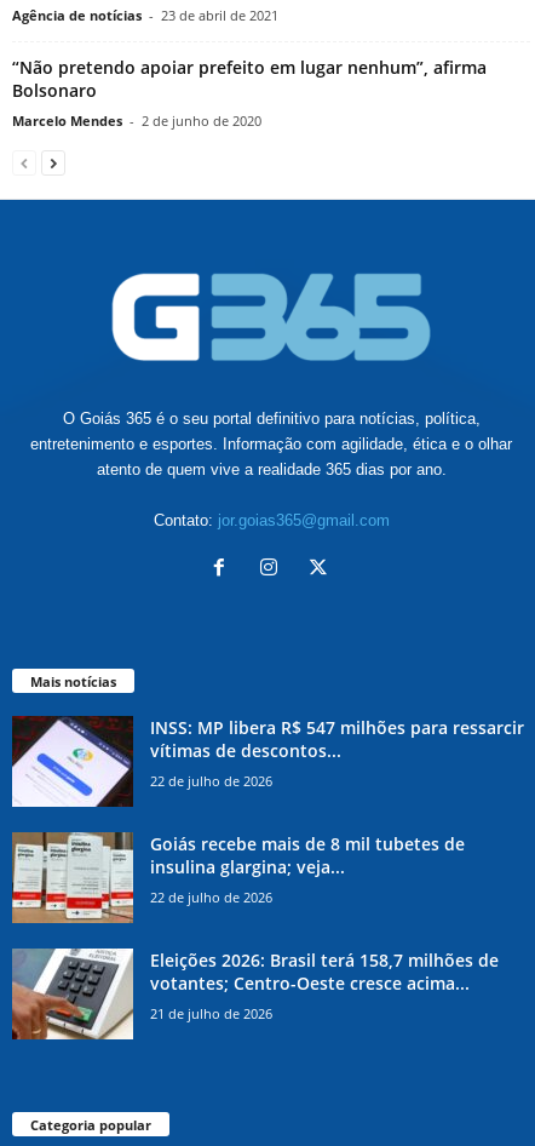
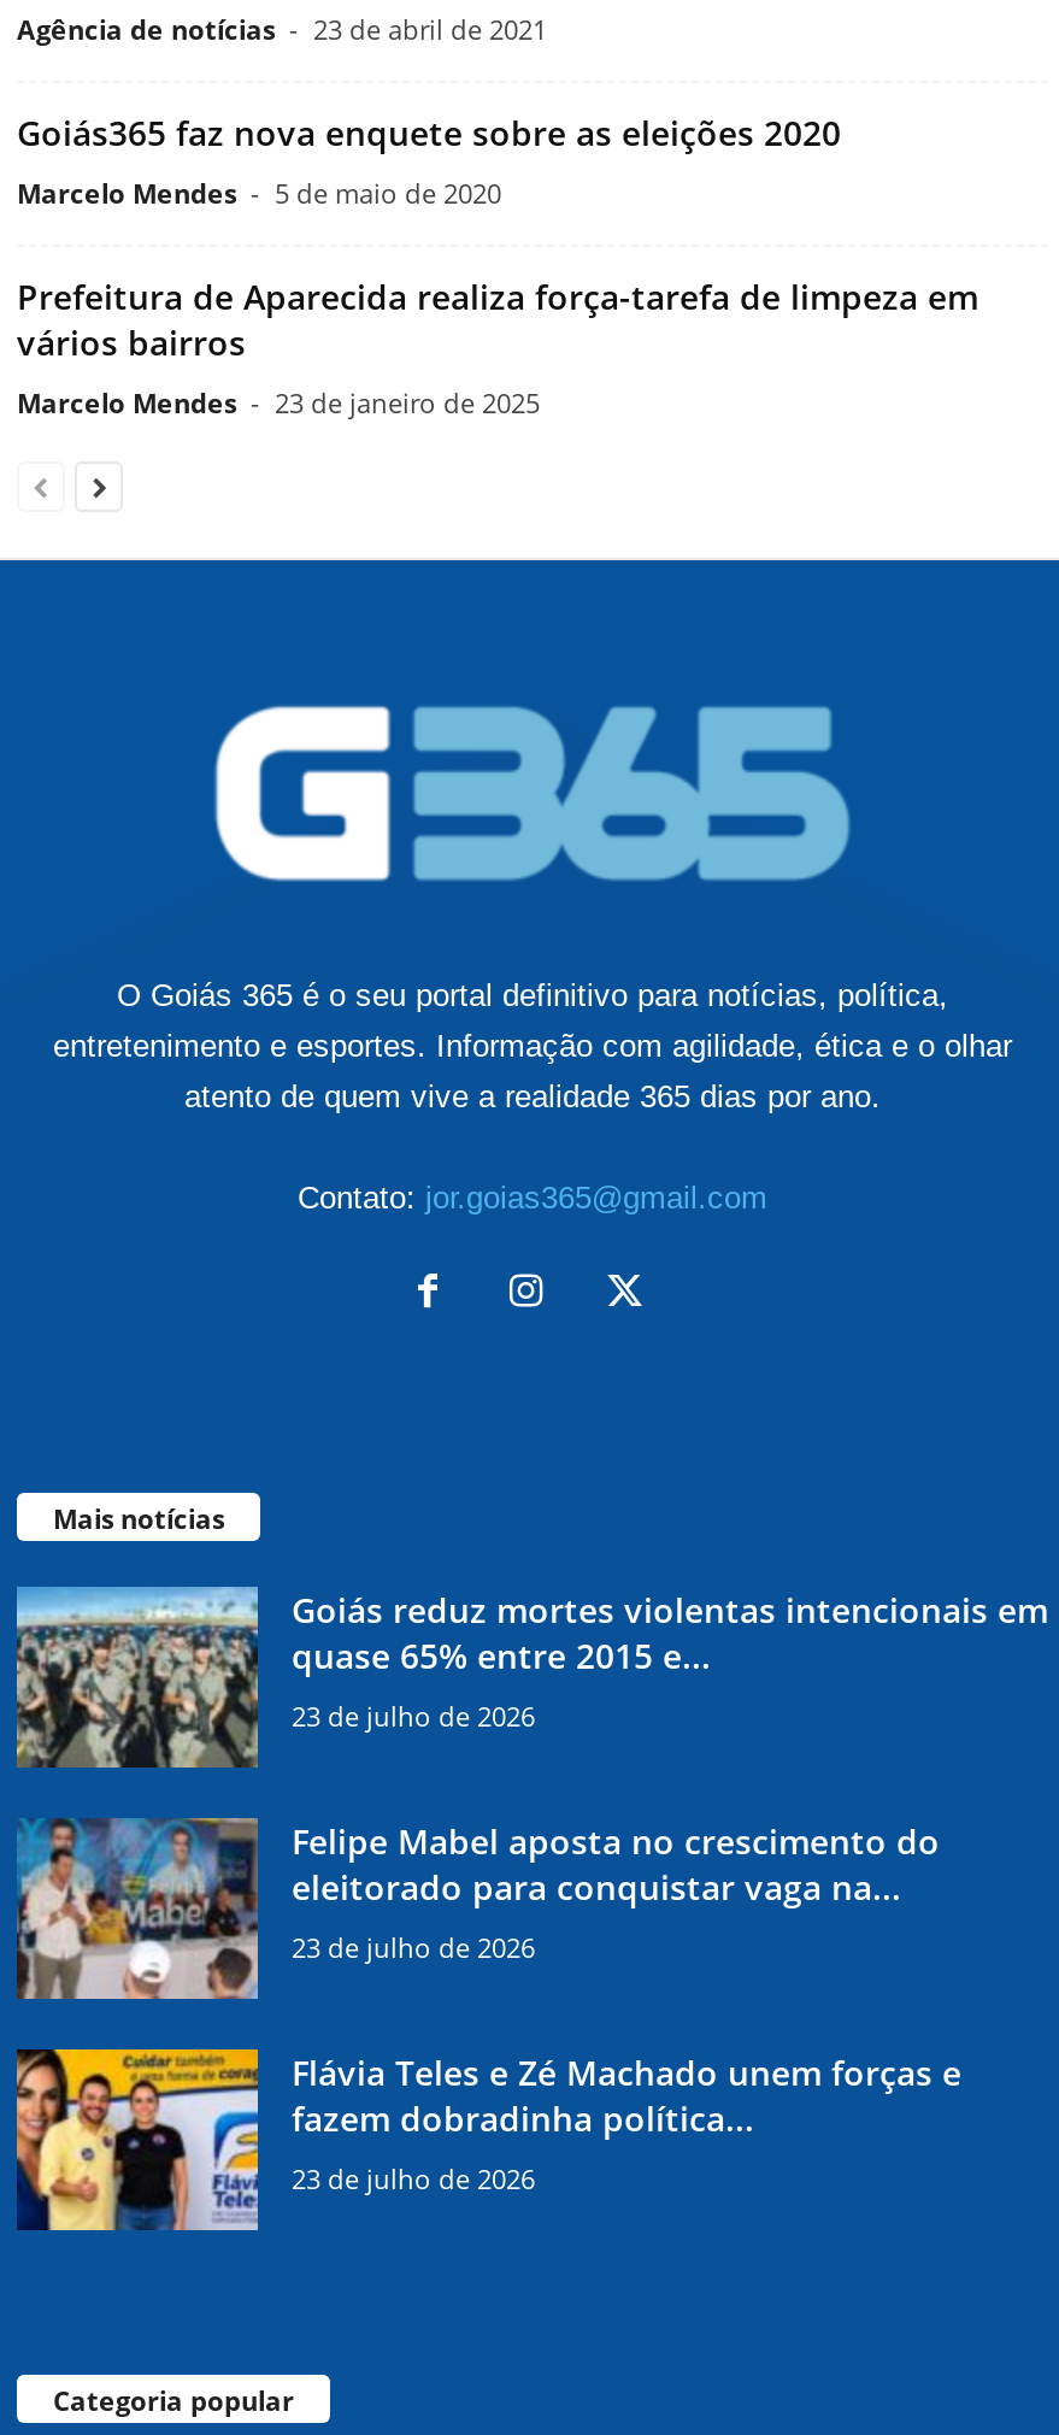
[12,55,487,129] “Não pretendo apoiar prefeito em lugar nenhum”, afirma | Bolsonaro | Marcelo Mendes - 2 de junho de 2020 -> [17,109,978,420] Goiás365 faz nova enquete sobre as eleições 2020 | Marcelo Mendes - 5 de maio de 2020 | Prefeitura de Aparecida realiza força-tarefa de limpeza em | vários bairros | Marcelo Mendes - 23 de janeiro de 2025
[11,715,524,808] [image] | INSS: MP libera R$ 547 milhões para ressarcir | vítimas de descontos... | 22 de julho de 2026 -> [14,1584,1048,1770] [image] | Goiás reduz mortes violentas intencionais em | quase 65% entre 2015 e... | 23 de julho de 2026
[11,831,465,924] [image] | Goiás recebe mais de 8 mil tubetes de | insulina glargina; veja... | 22 de julho de 2026 -> [14,1816,940,2001] [image] | Felipe Mabel aposta no crescimento do | eleitorado para conquistar vaga na... | 23 de julho de 2026
[11,947,499,1041] [image] | Eleições 2026: Brasil terá 158,7 milhões de | votantes; Centro-Oeste cresce acima... | 21 de julho de 2026 -> [14,2047,961,2233] [image] | Flávia Teles e Zé Machado unem forças e | fazem dobradinha política... | 23 de julho de 2026

